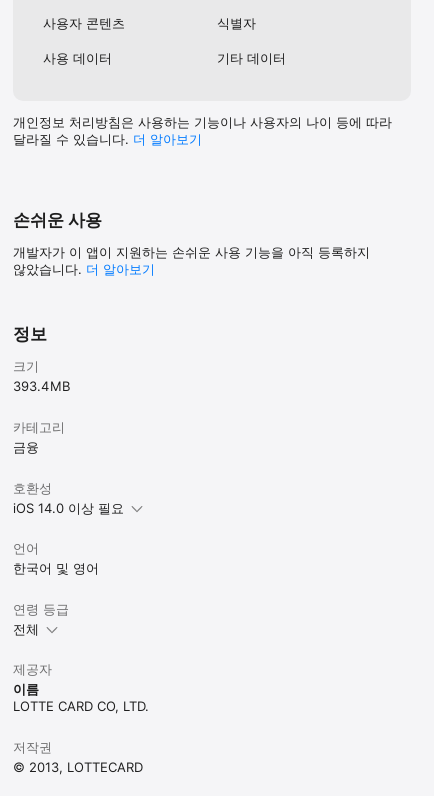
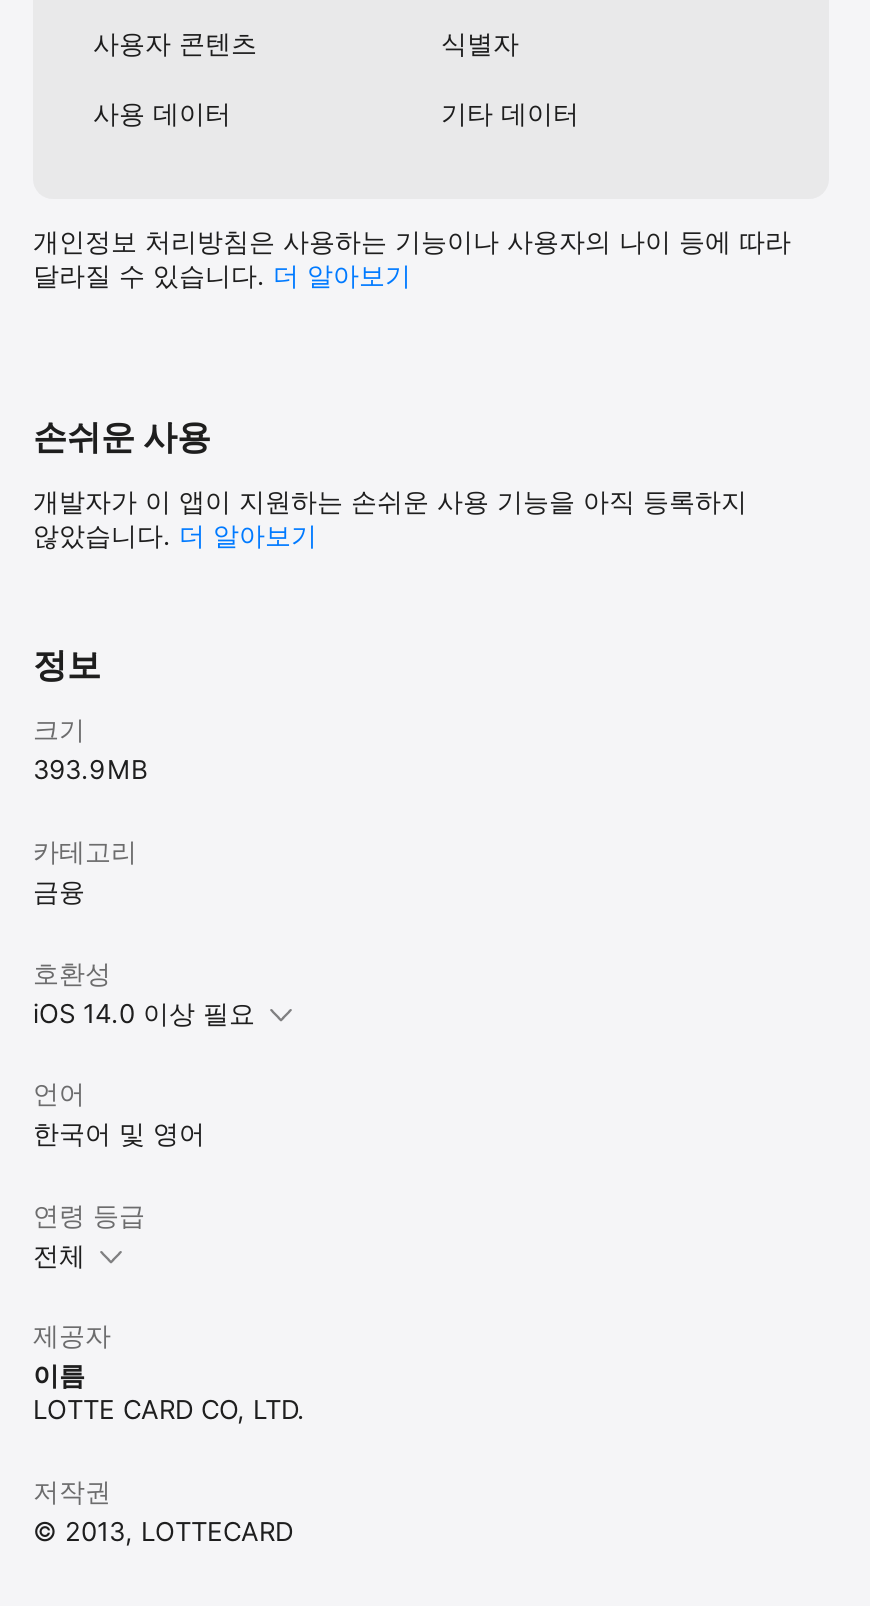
[13,378,70,394] 393.4 MB -> [33,753,147,785] 393.9 MB

